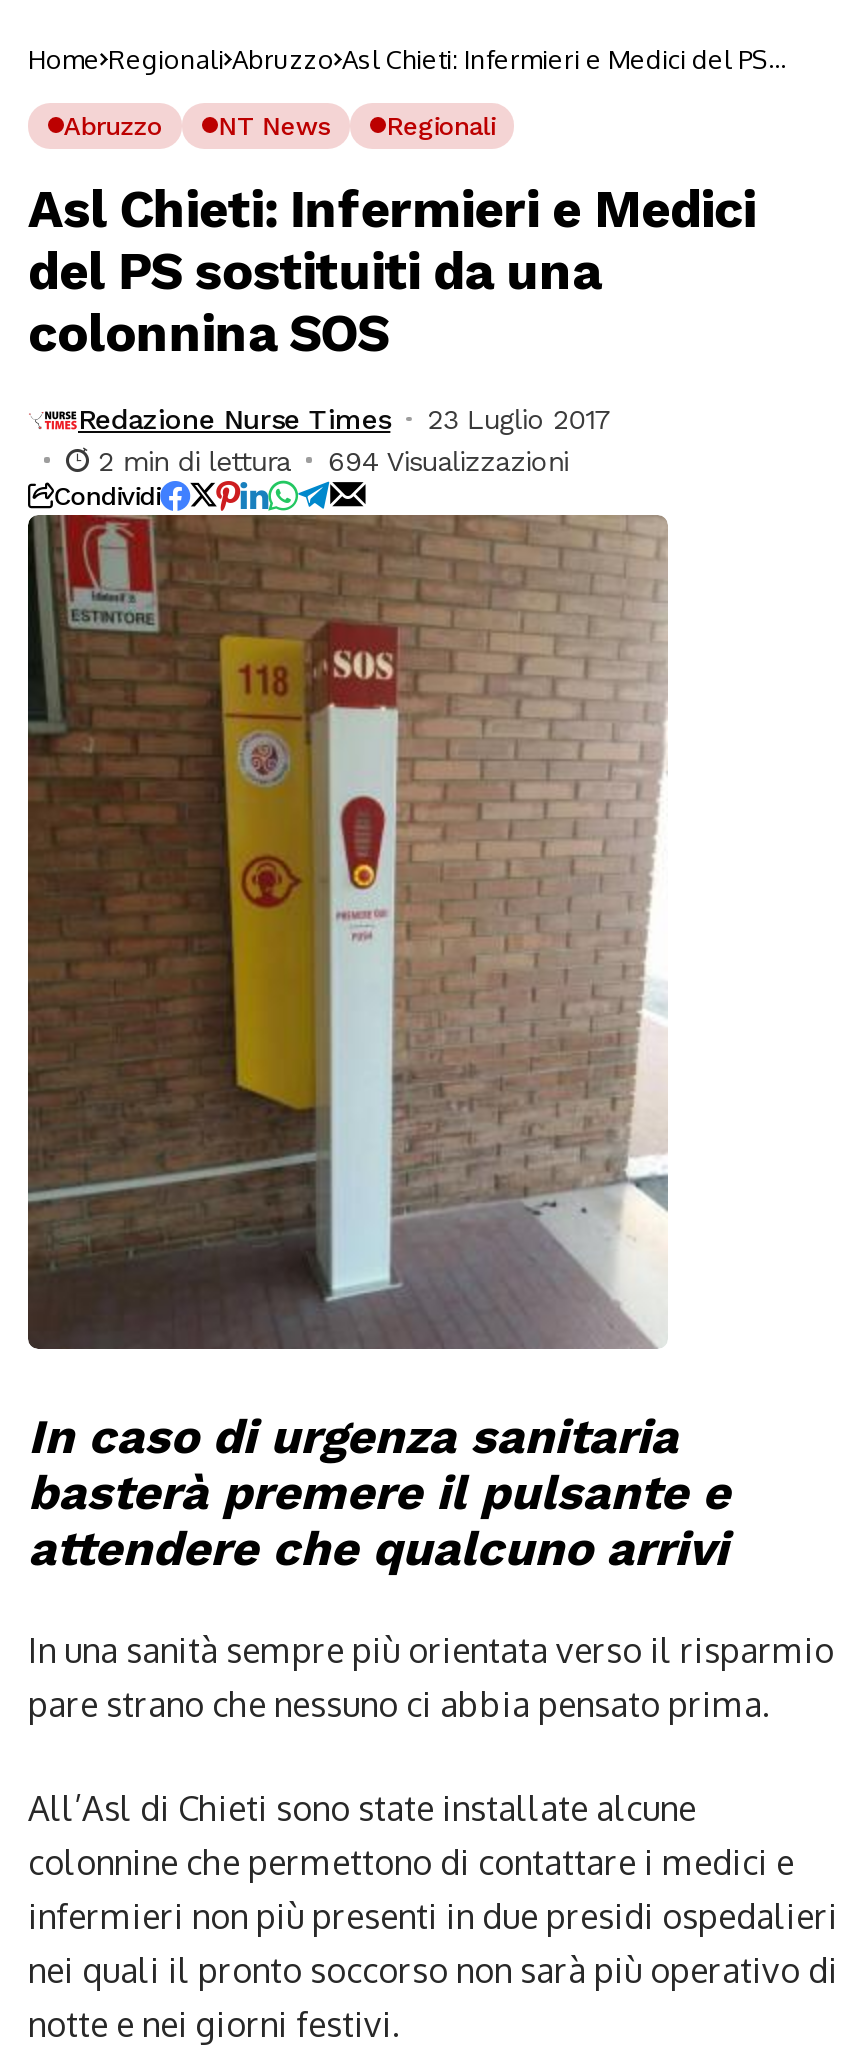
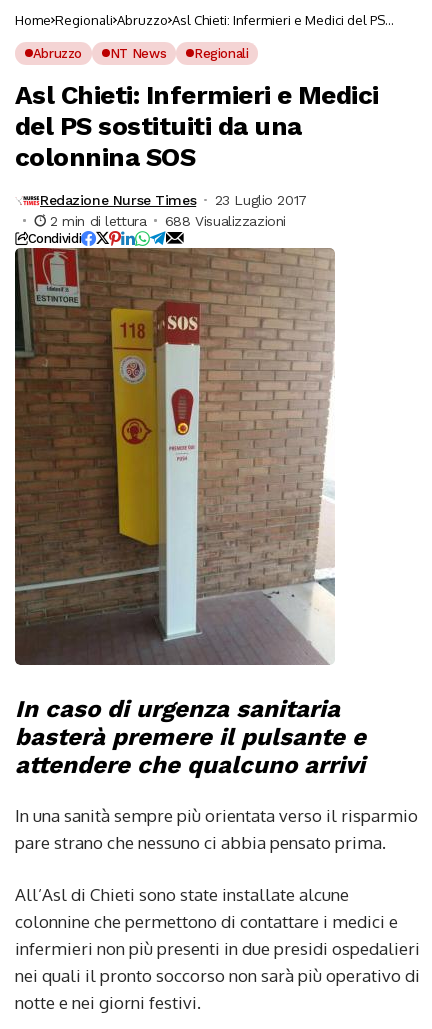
[328,444,568,476] 694 Visualizzazioni -> [165,213,286,229] 688 Visualizzazioni

